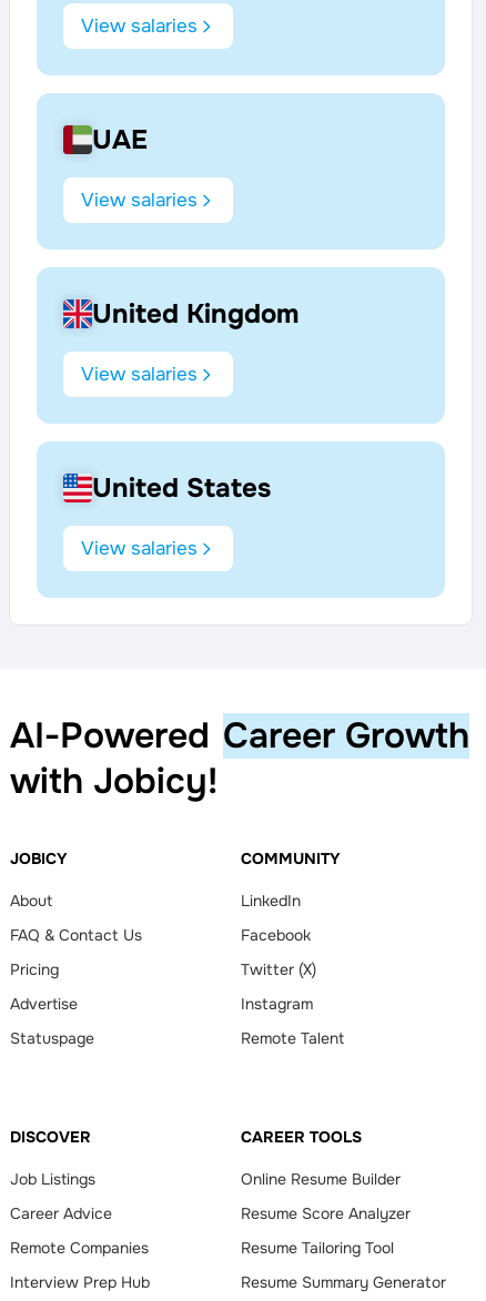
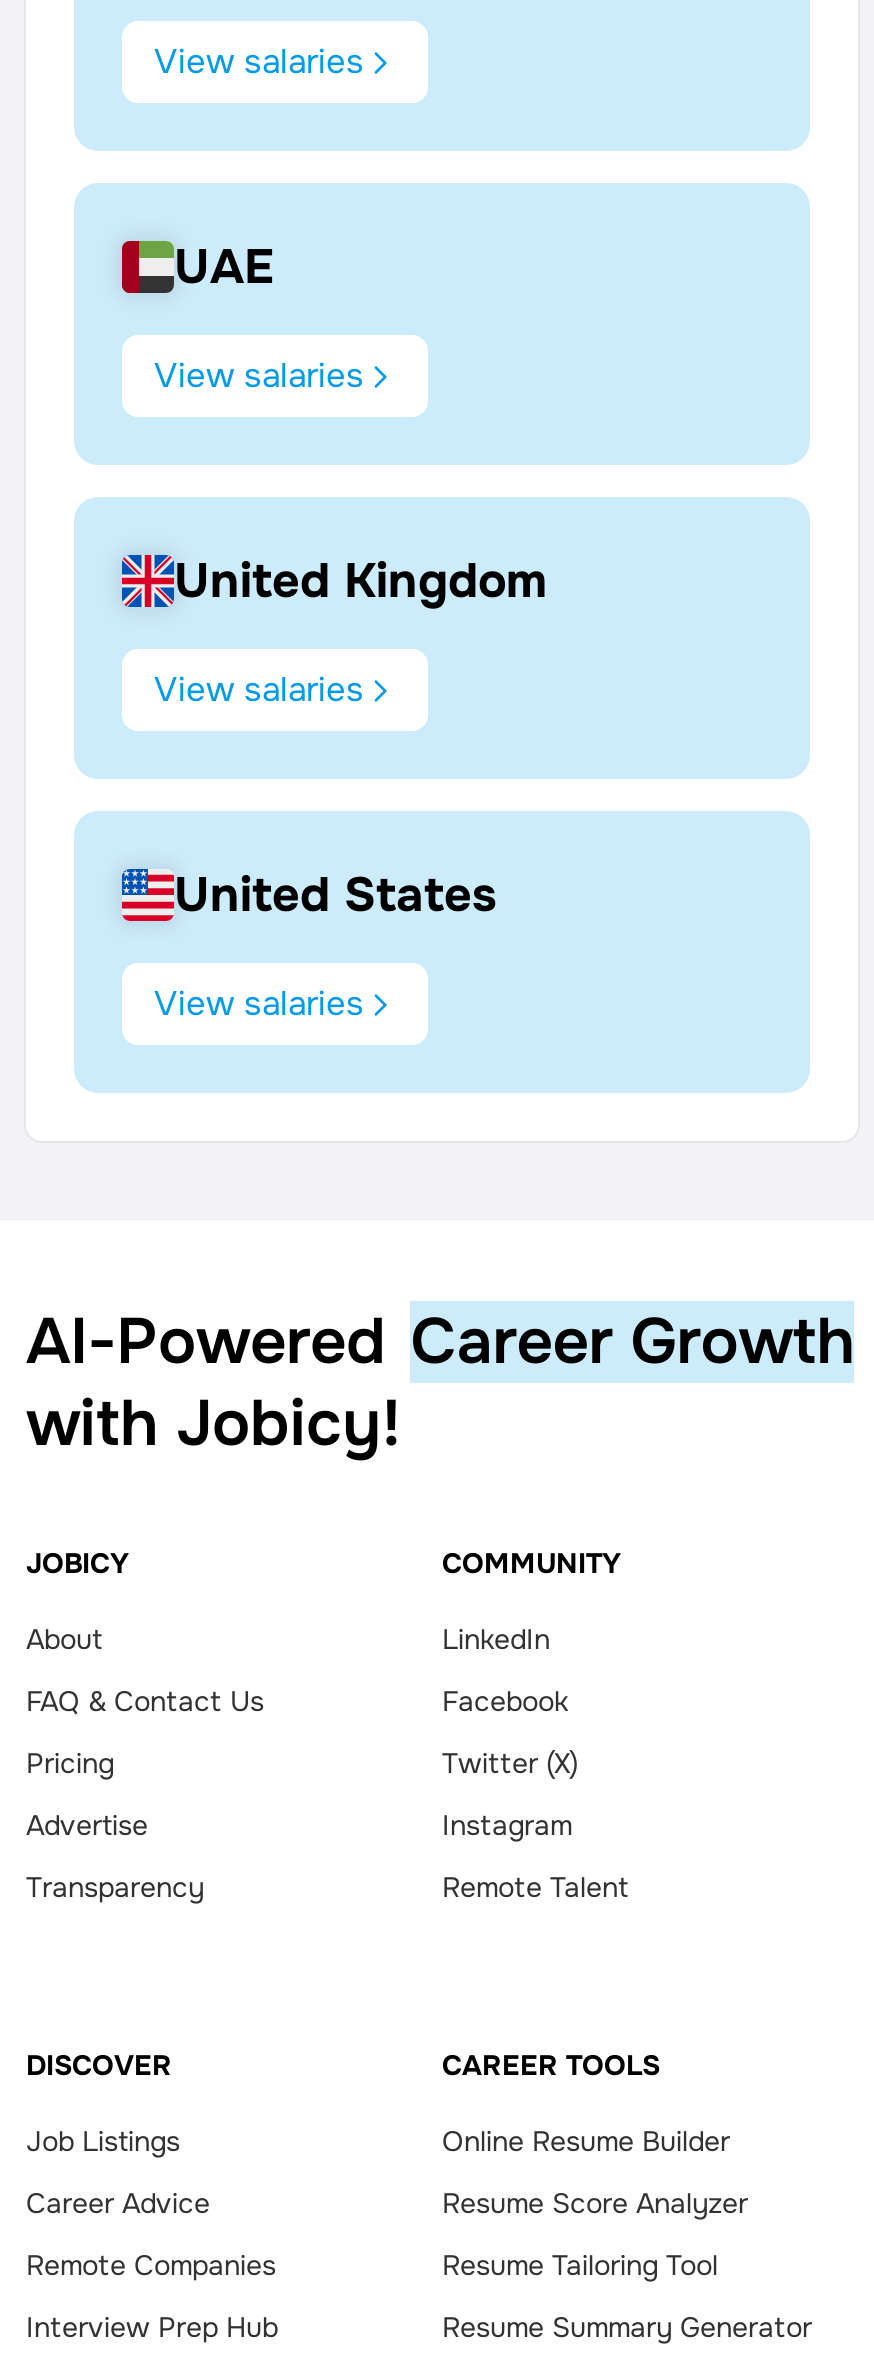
[10,1028,94,1048] Statuspage -> [26,1869,204,1905] Transparency

